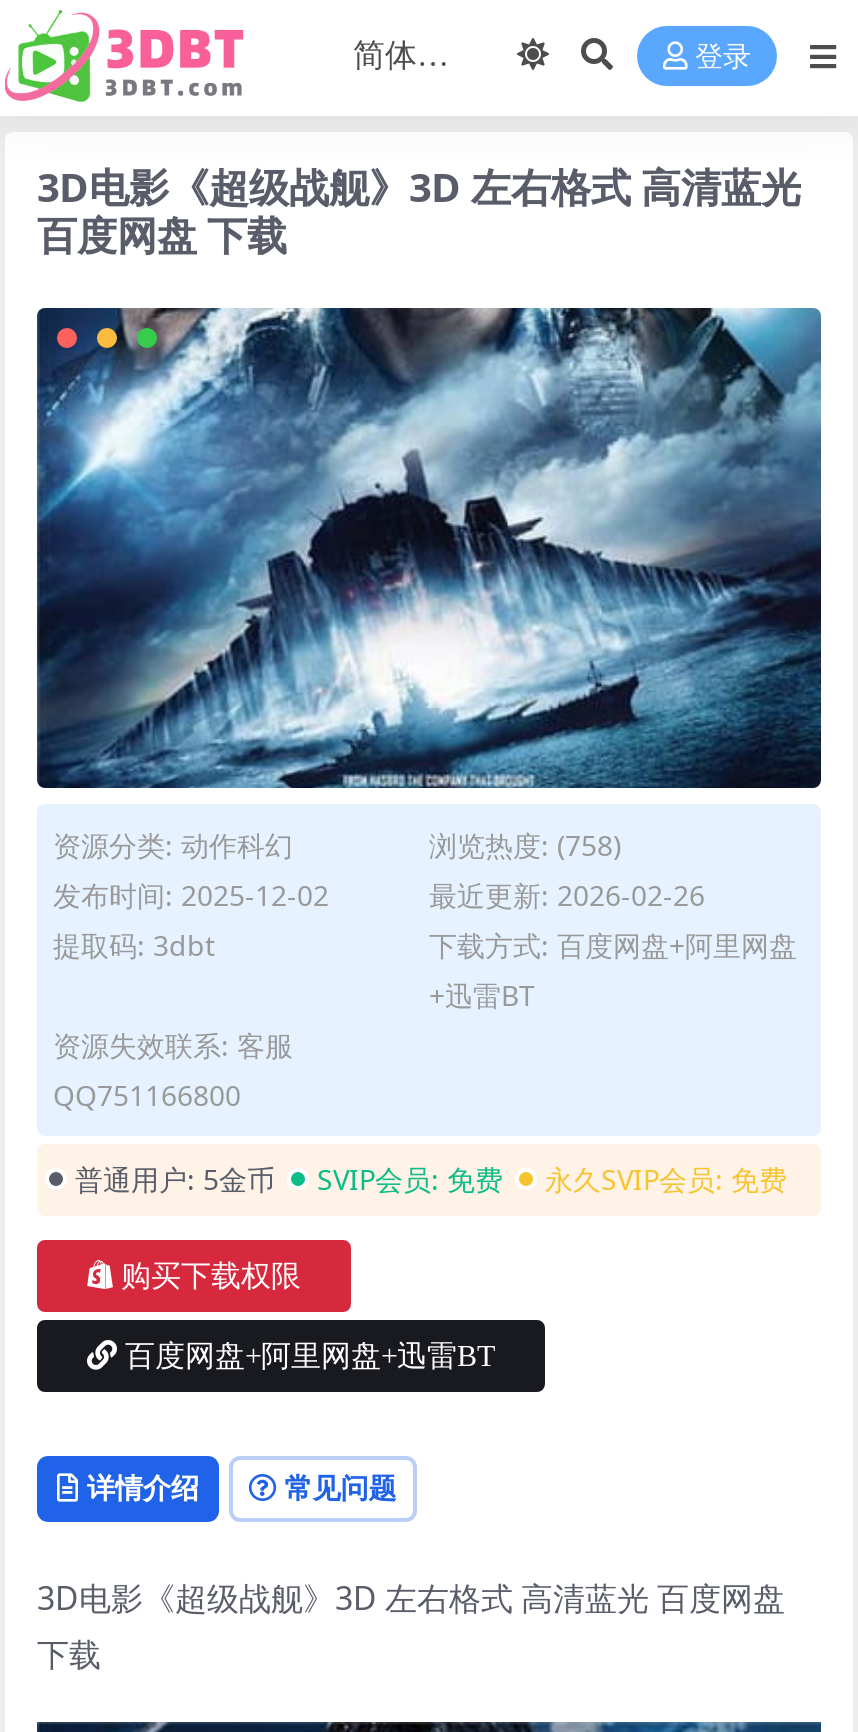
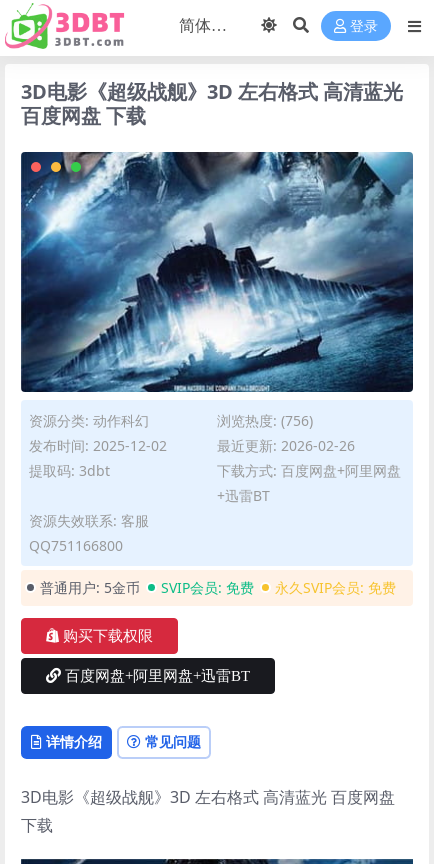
[429,826,621,864] 浏览热度: (758) -> [217,411,313,430] 浏览热度: (756)

